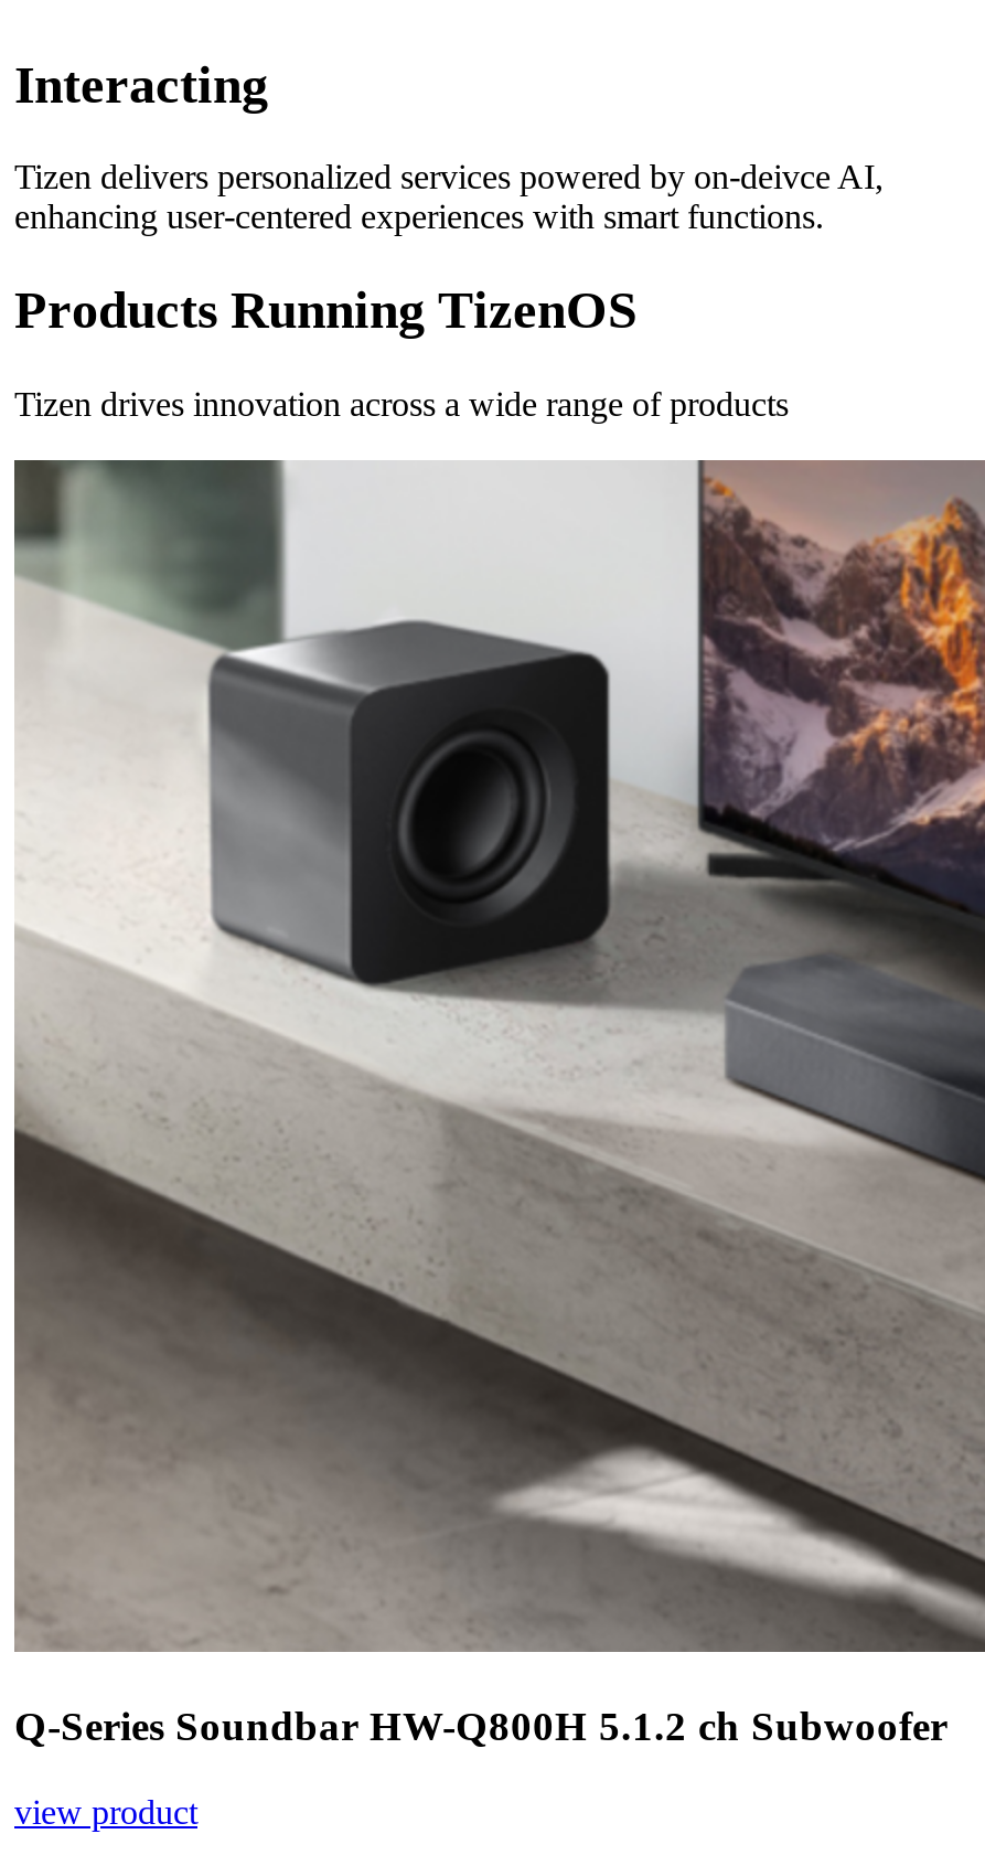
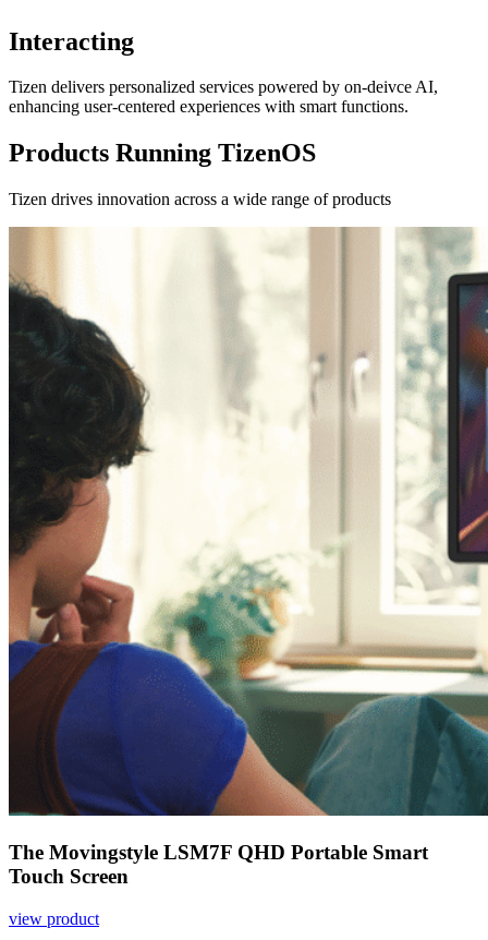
[12,458,978,1749] [image] | Q-Series Soundbar HW-Q800H 5.1.2 ch Subwoofer -> [8,226,485,888] [image] | The Movingstyle LSM7F QHD Portable Smart | Touch Screen

